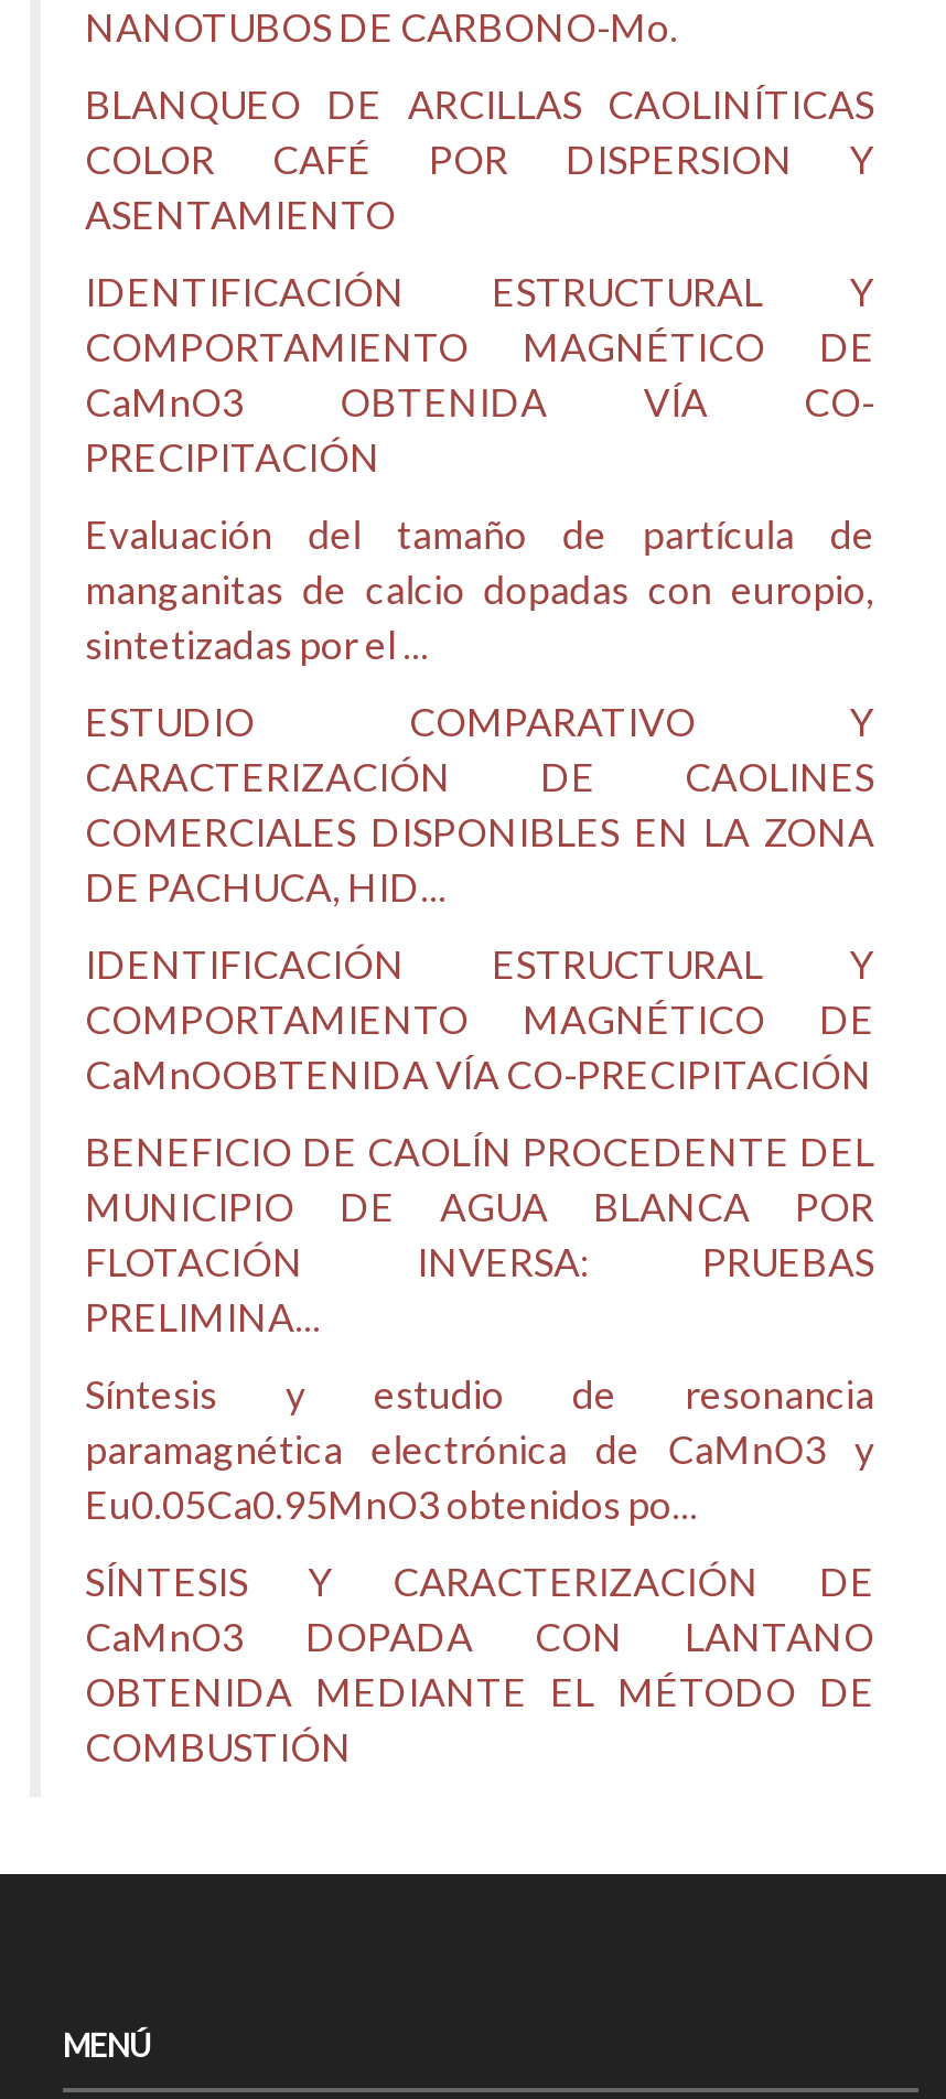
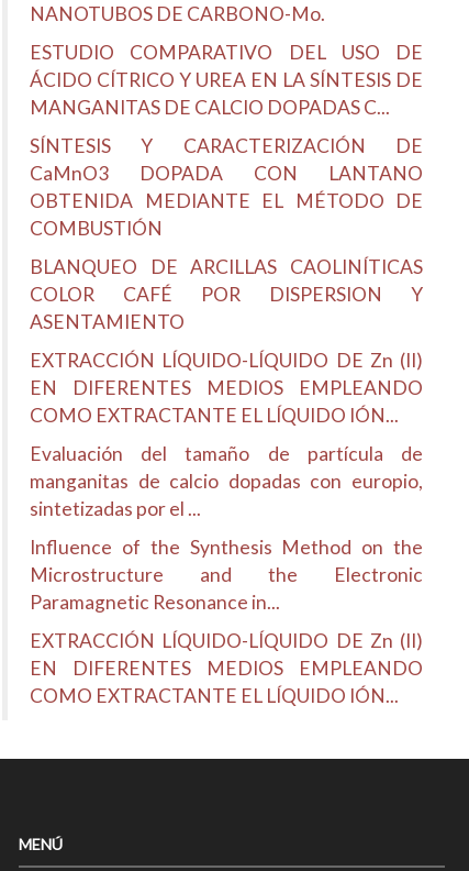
moved [85,82,874,238] -> [30,255,423,333]: BLANQUEO DE ARCILLAS CAOLINÍTICAS | COLOR CAFÉ POR DISPERSION Y | ASENTAMIENTO
[85,269,874,1528] IDENTIFICACIÓN ESTRUCTURAL Y | COMPORTAMIENTO MAGNÉTICO DE | CaMnO3 OBTENIDA VÍA CO- | PRECIPITACIÓN | ESTUDIO COMPARATIVO Y | CARACTERIZACIÓN DE CAOLINES | COMERCIALES DISPONIBLES EN LA ZONA | DE PACHUCA, HID... | IDENTIFICACIÓN ESTRUCTURAL Y | COMPORTAMIENTO MAGNÉTICO DE | CaMnOOBTENIDA VÍA CO-PRECIPITACIÓN | BENEFICIO DE CAOLÍN PROCEDENTE DEL | MUNICIPIO DE AGUA BLANCA POR | FLOTACIÓN INVERSA: PRUEBAS | PRELIMINA... | Síntesis y estudio de resonancia | paramagnética electrónica de CaMnO3 y | Eu0.05Ca0.95MnO3 obtenidos po... -> [30,41,423,119] ESTUDIO COMPARATIVO DEL USO DE | ÁCIDO CÍTRICO Y UREA EN LA SÍNTESIS DE | MANGANITAS DE CALCIO DOPADAS C...
moved [85,512,874,668] -> [30,442,423,520]: Evaluación del tamaño de partícula de | manganitas de calcio dopadas con europio, | sintetizadas por el ...
moved [85,1559,874,1770] -> [30,134,423,240]: SÍNTESIS Y CARACTERIZACIÓN DE | CaMnO3 DOPADA CON LANTANO | OBTENIDA MEDIANTE EL MÉTODO DE | COMBUSTIÓN
none -> [30,349,423,707] EXTRACCIÓN LÍQUIDO-LÍQUIDO DE Zn (II) | EN DIFERENTES MEDIOS EMPLEANDO | COMO EXTRACTANTE EL LÍQUIDO IÓN... | Influence of the Synthesis Method on the | Microstructure and the Electronic | Paramagnetic Resonance in... | EXTRACCIÓN LÍQUIDO-LÍQUIDO DE Zn (II) | EN DIFERENTES MEDIOS EMPLEANDO | COMO EXTRACTANTE EL LÍQUIDO IÓN...

